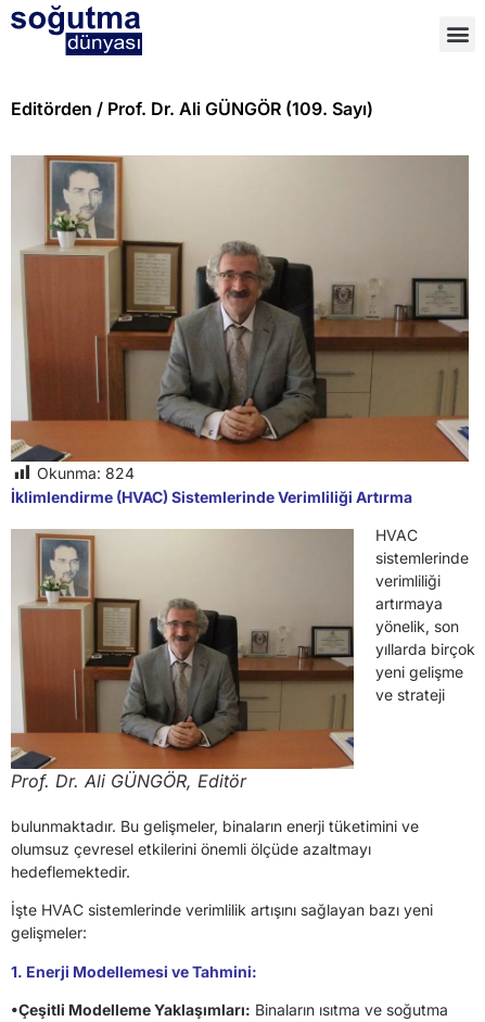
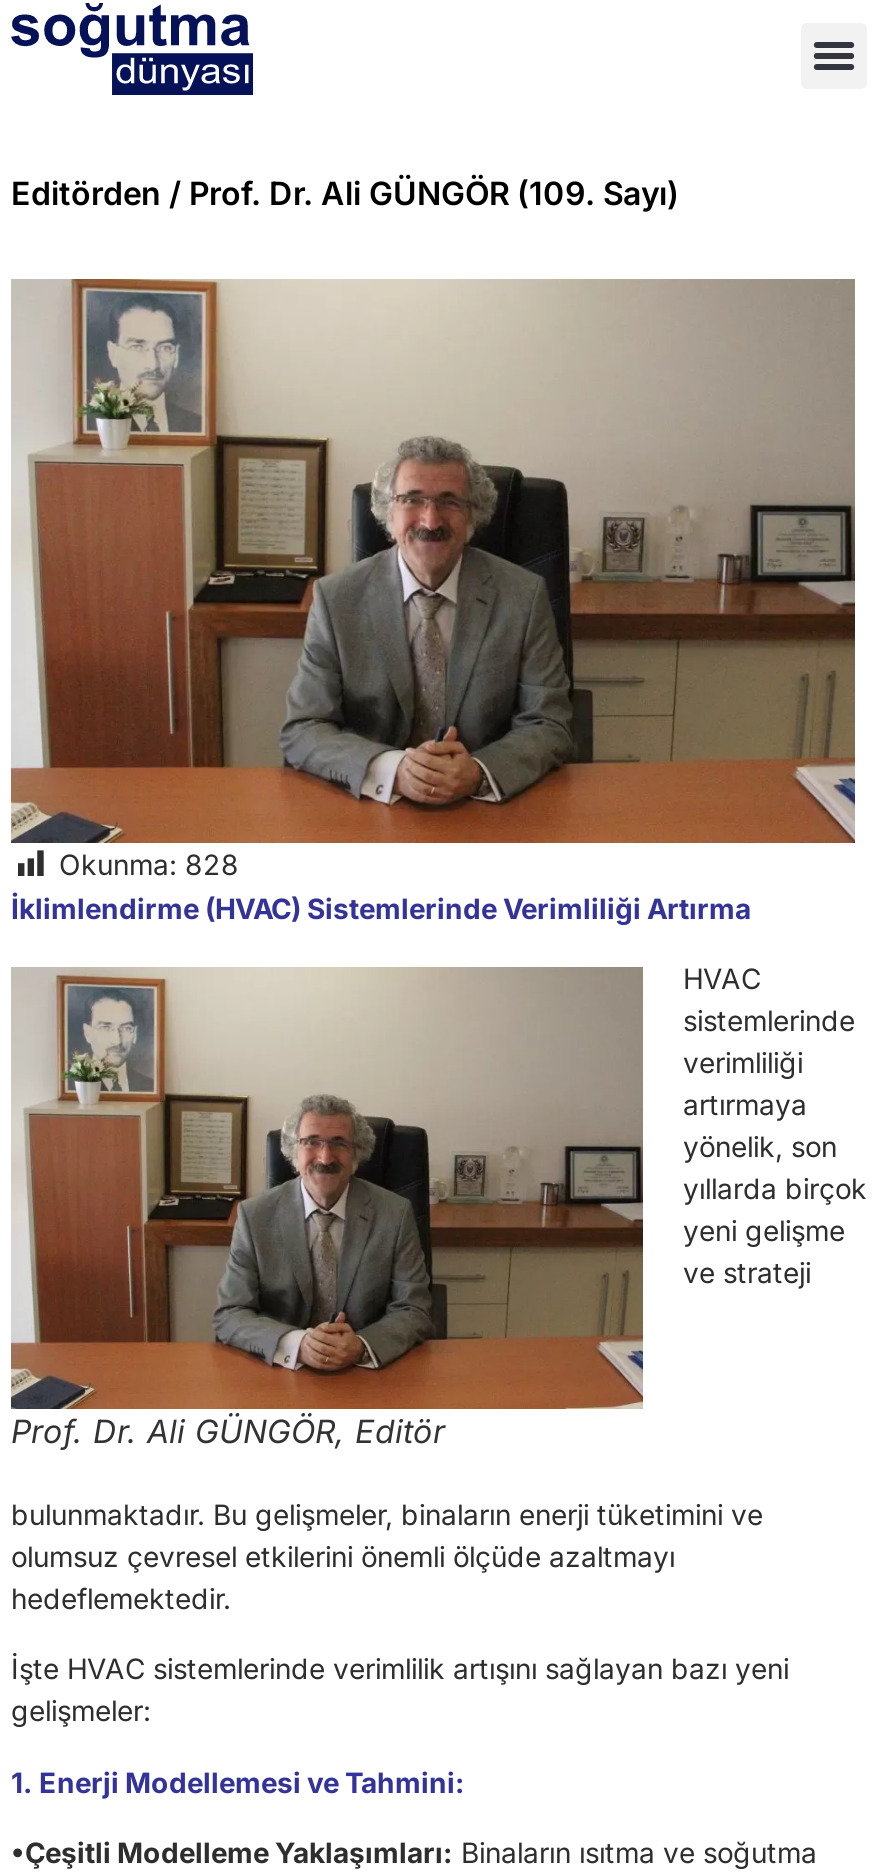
[37,463,135,482] Okunma: 824 -> [59,846,239,880] Okunma: 828

